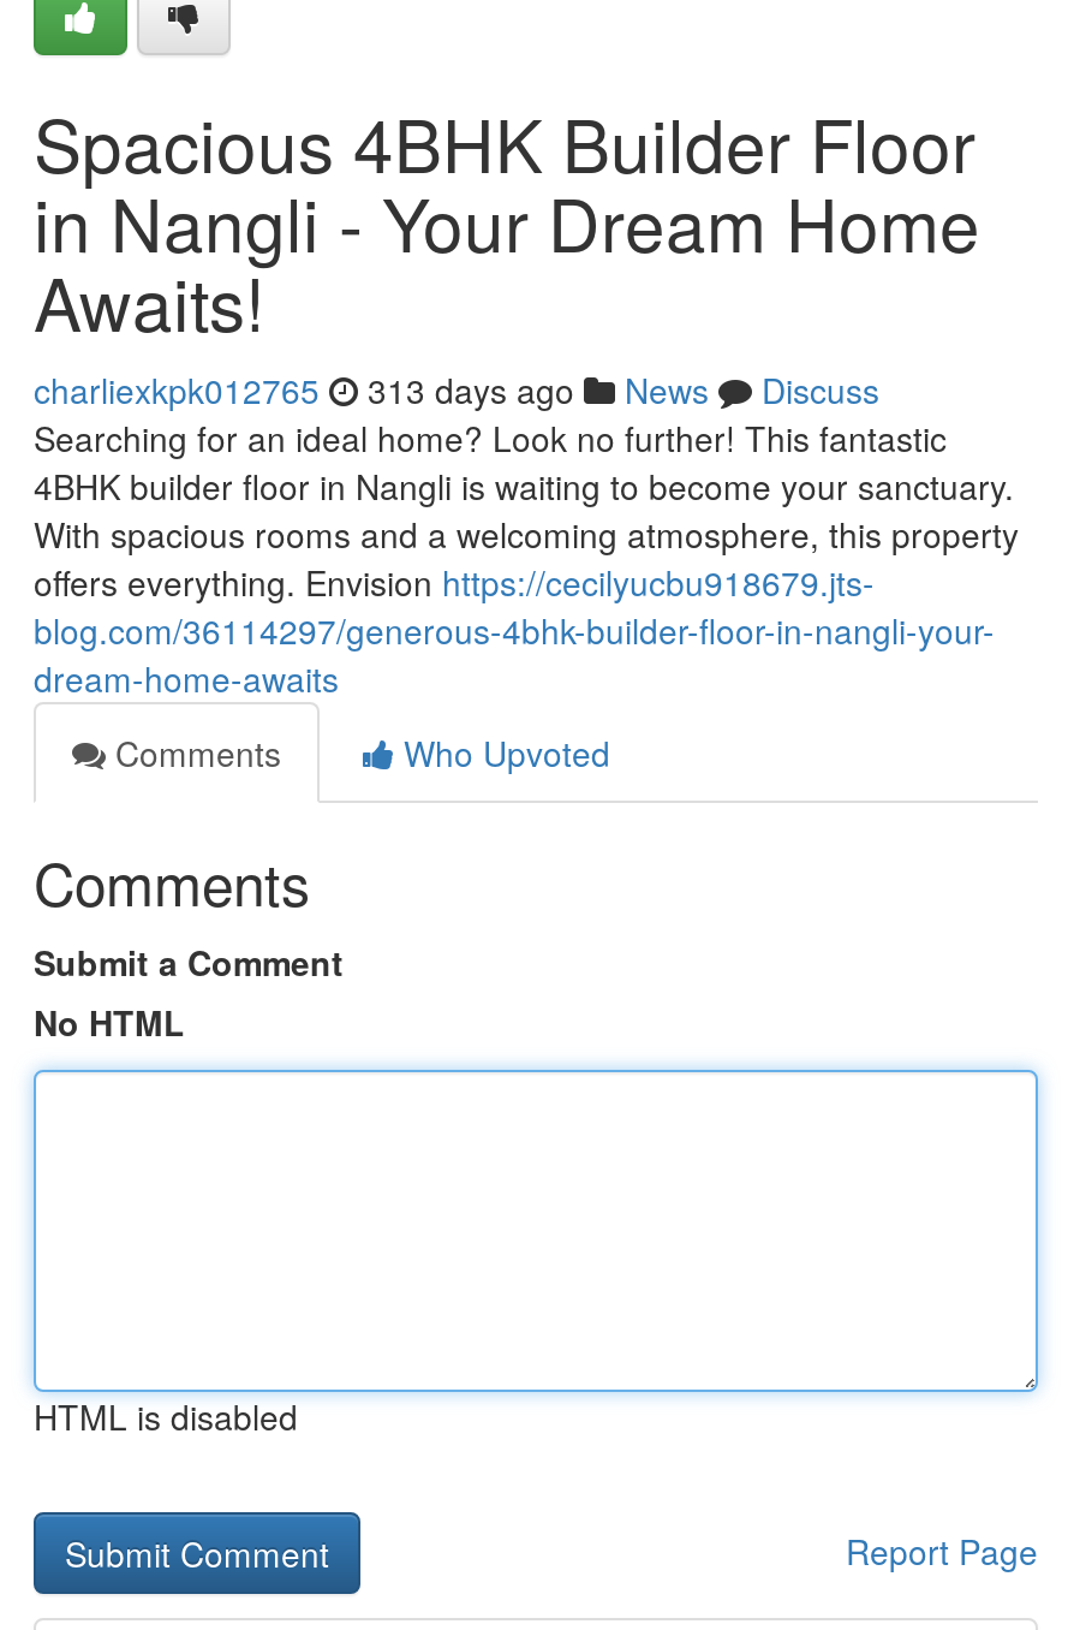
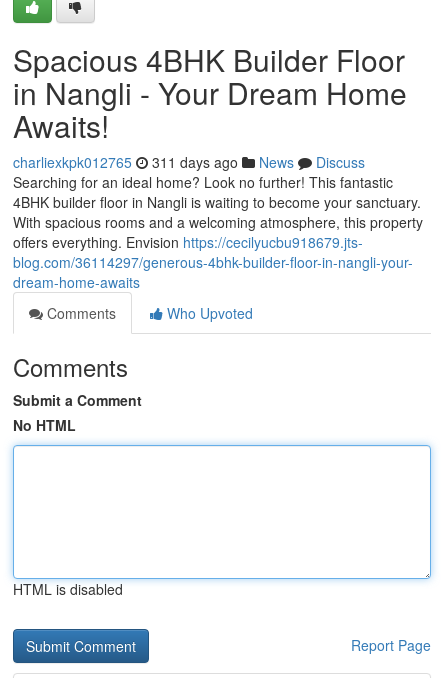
[34,365,879,414] charliexkpk012765 313 days ago News Discuss -> [13,152,365,172] charliexkpk012765 311 days ago News Discuss

